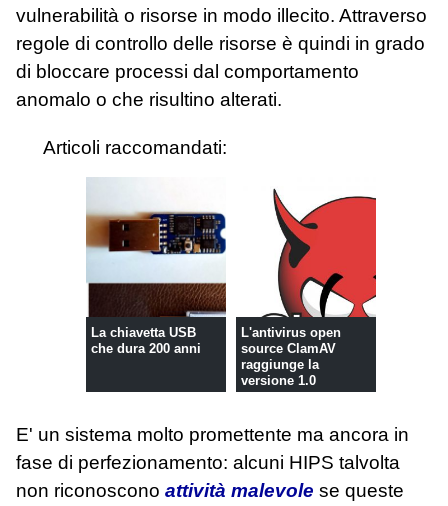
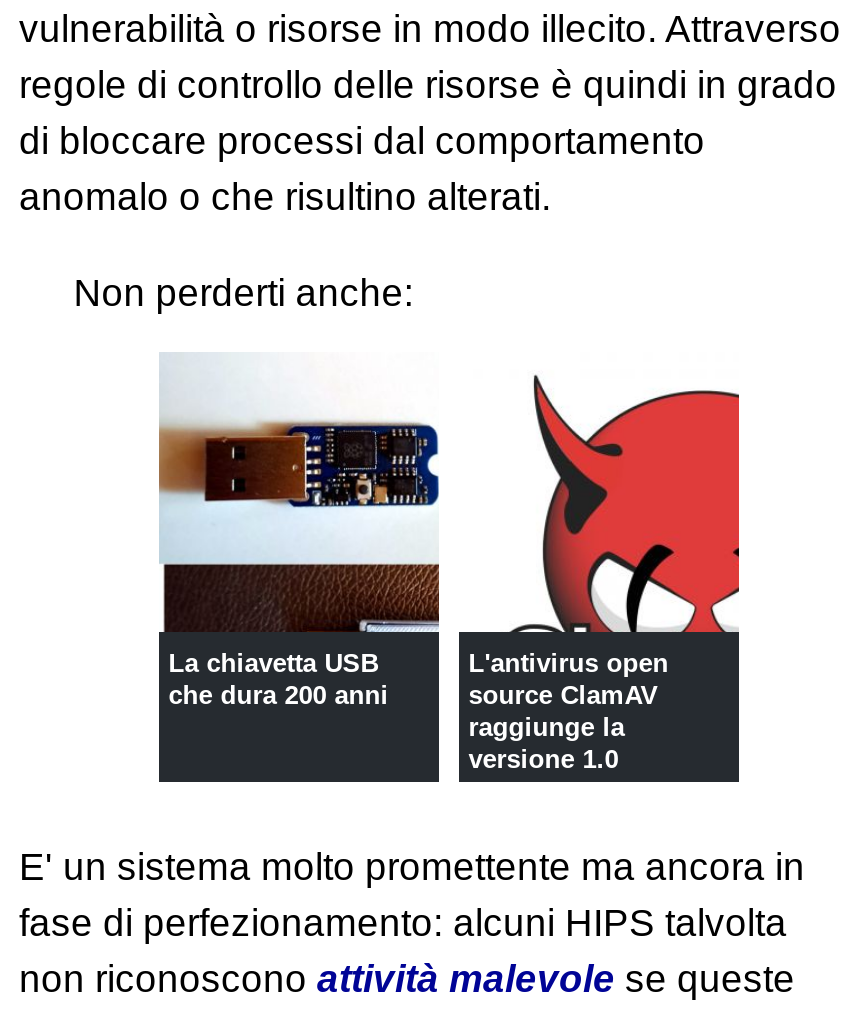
[43,136,227,157] Articoli raccomandati: -> [73,271,413,313] Non perderti anche:

